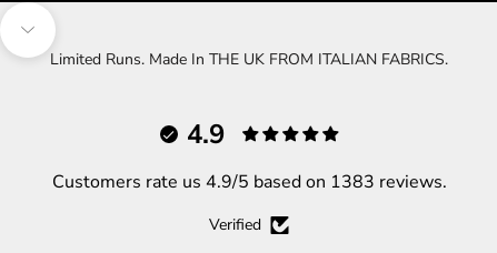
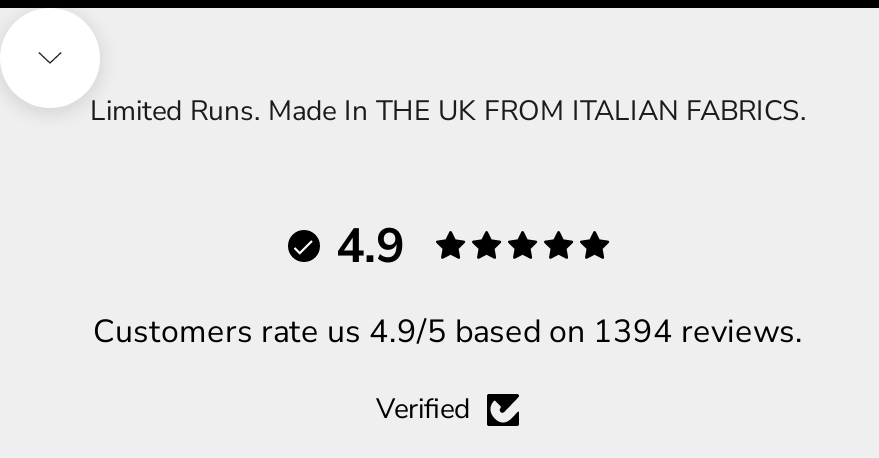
[52,170,446,194] Customers rate us 4.9/5 based on 1383 reviews. -> [93,310,803,354] Customers rate us 4.9/5 based on 1394 reviews.

